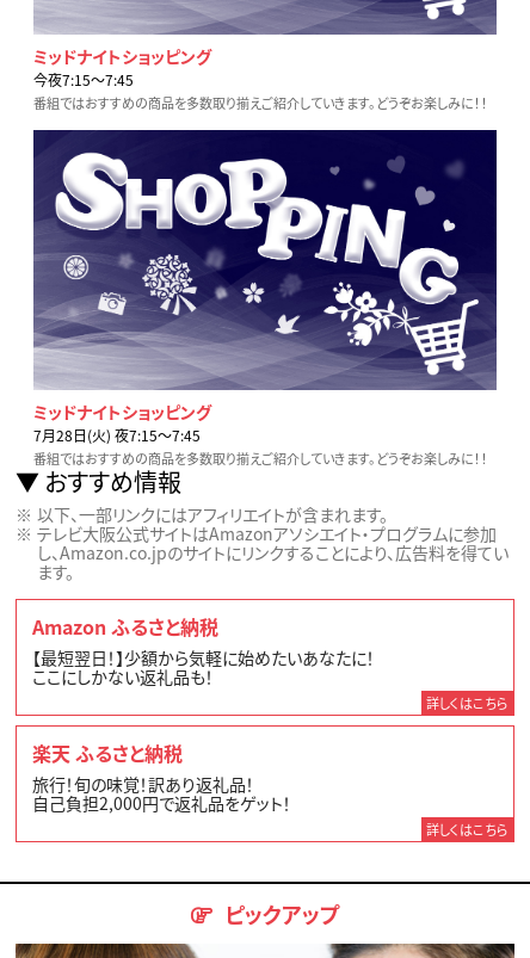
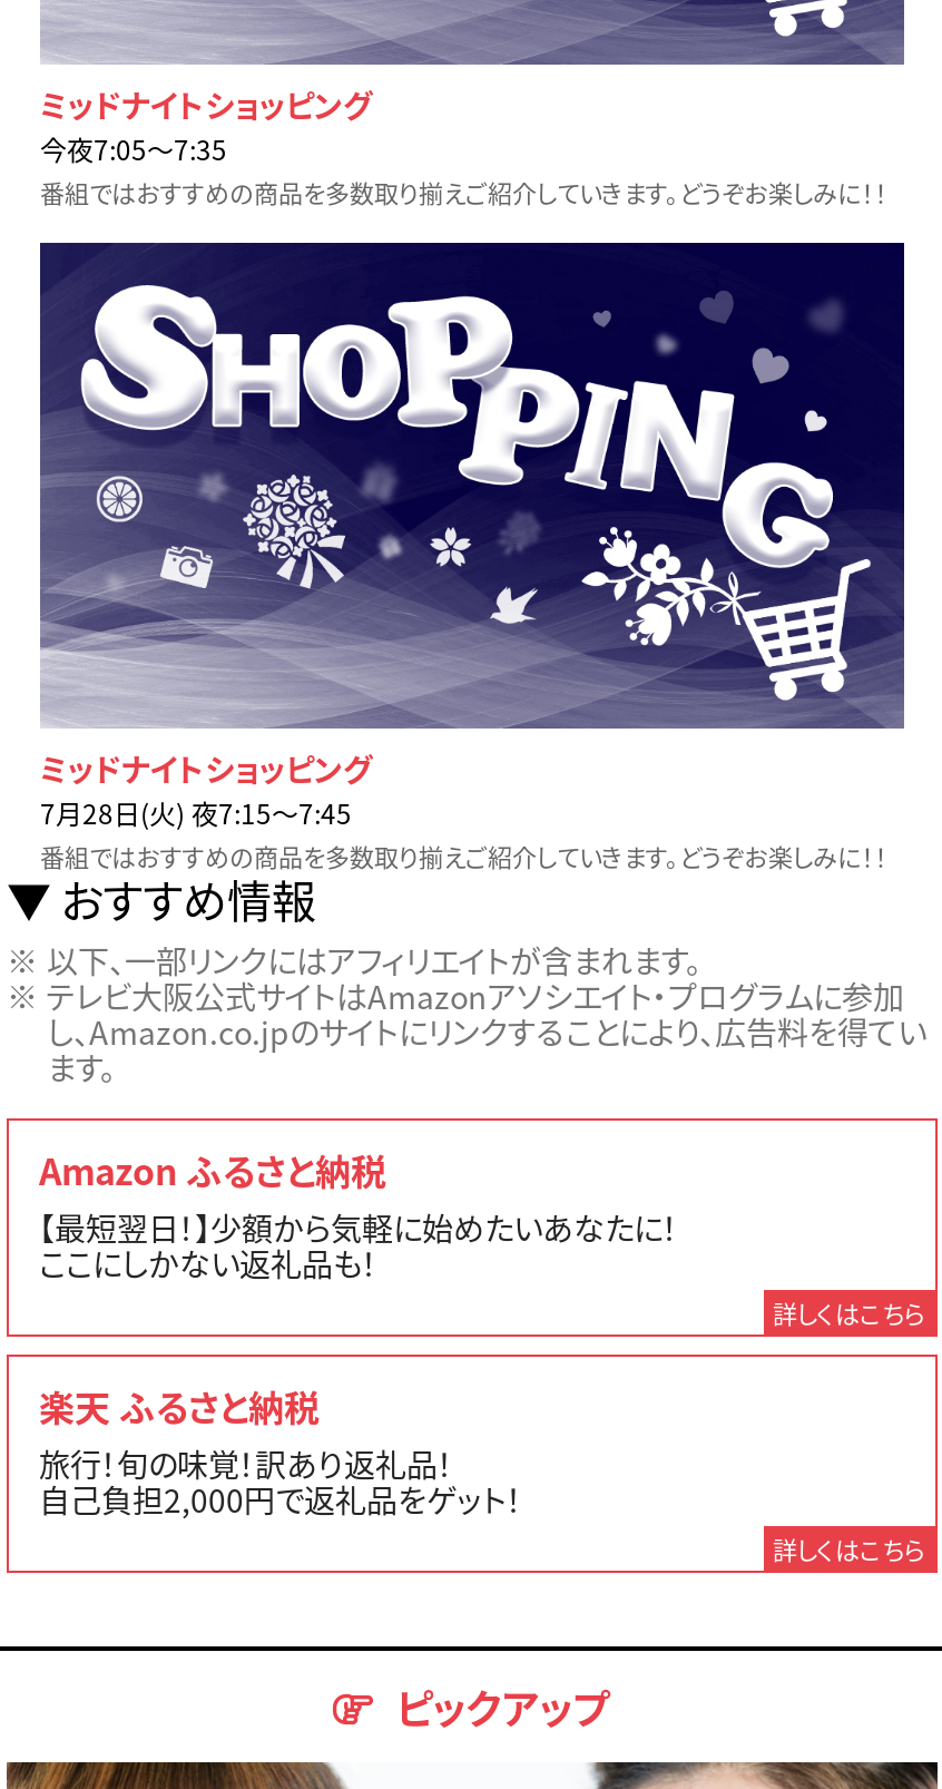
[33,69,134,89] 今夜7:15〜7:45 -> [40,128,227,166] 今夜7:05〜7:35

